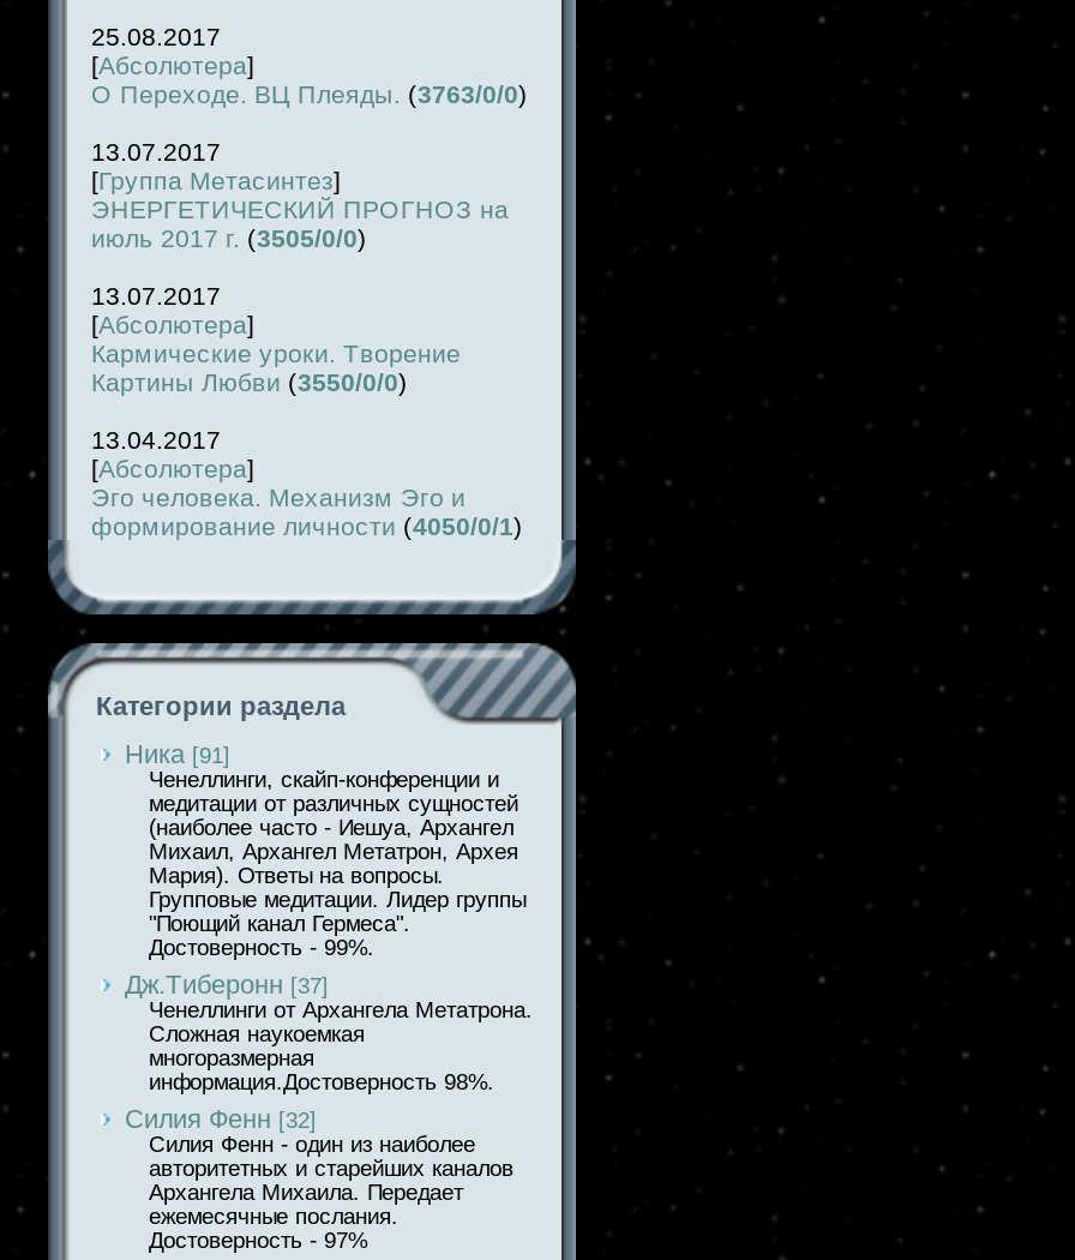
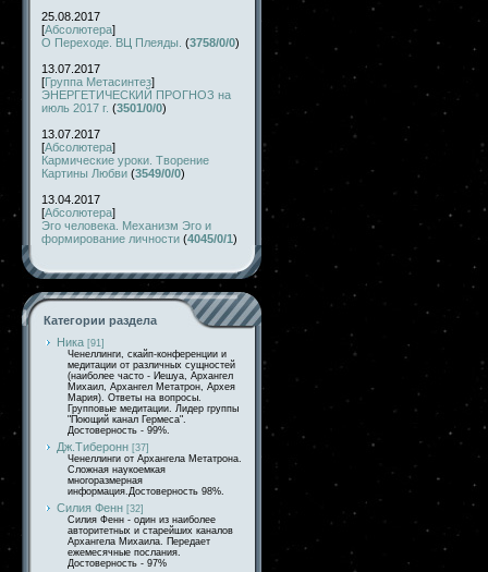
[91,79,528,108] О Переходе. ВЦ Плеяды. (3763/0/0) -> [41,36,240,49] О Переходе. ВЦ Плеяды. (3758/0/0)
[91,223,367,252] июль 2017 г. (3505/0/0) -> [41,101,167,114] июль 2017 г. (3501/0/0)
[91,367,408,396] Картины Любви (3550/0/0) -> [41,167,185,180] Картины Любви (3549/0/0)
[91,511,523,540] формирование личности (4050/0/1) -> [41,232,237,245] формирование личности (4045/0/1)

